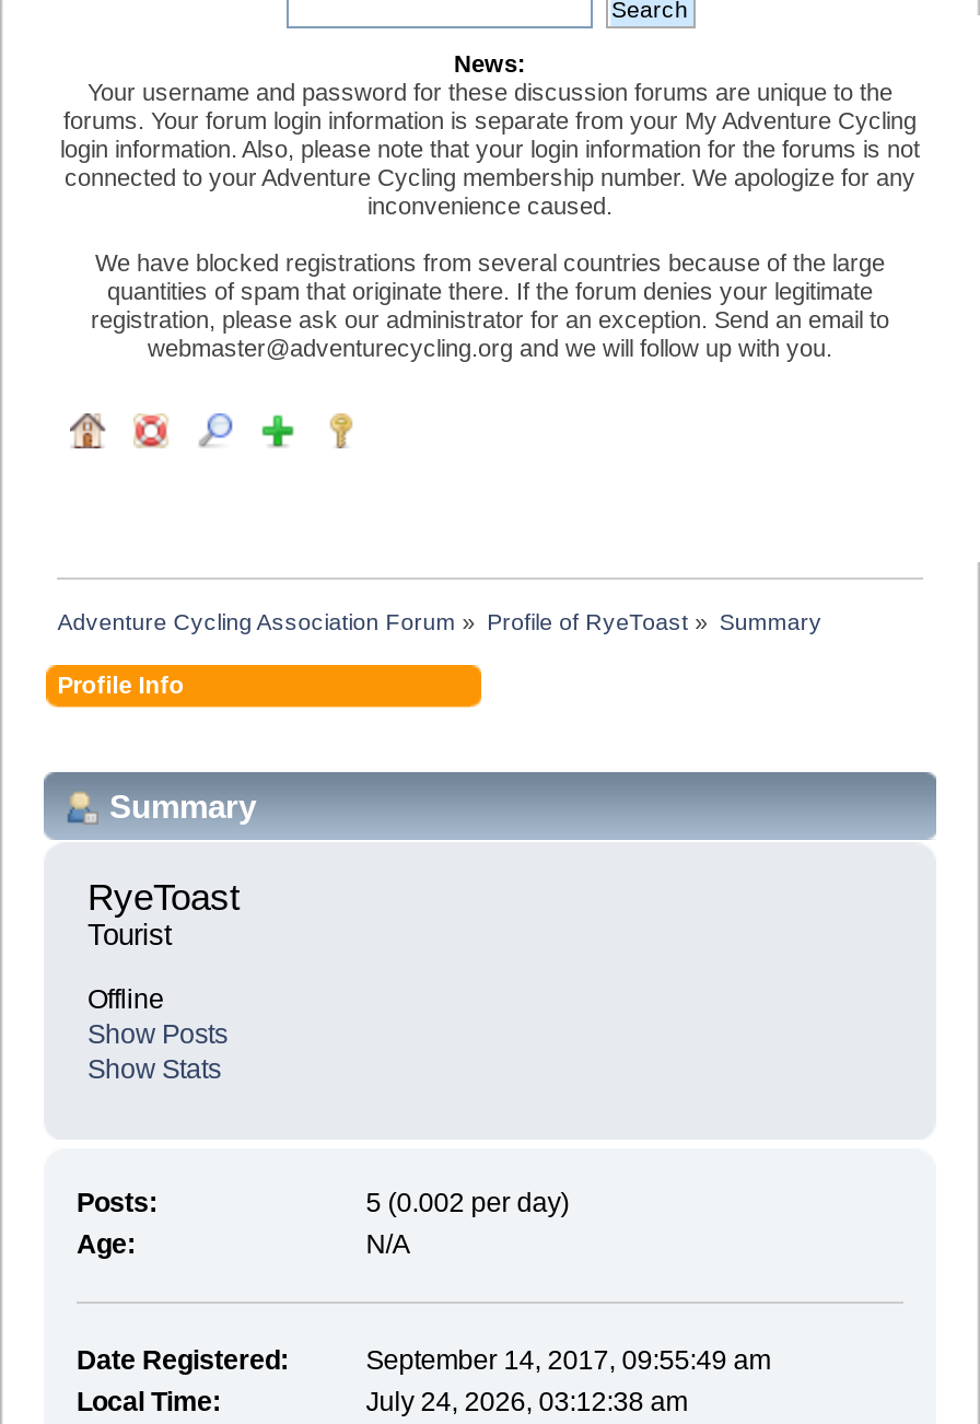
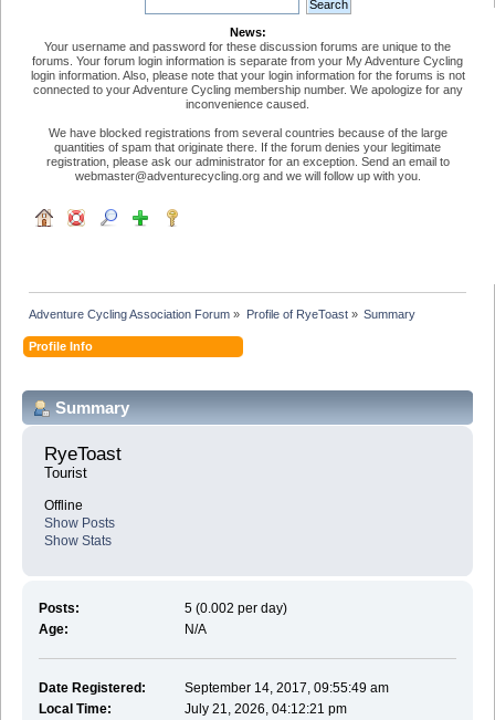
[366,1386,688,1417] July 24, 2026, 03:12:38 am -> [185,701,347,716] July 21, 2026, 04:12:21 pm

